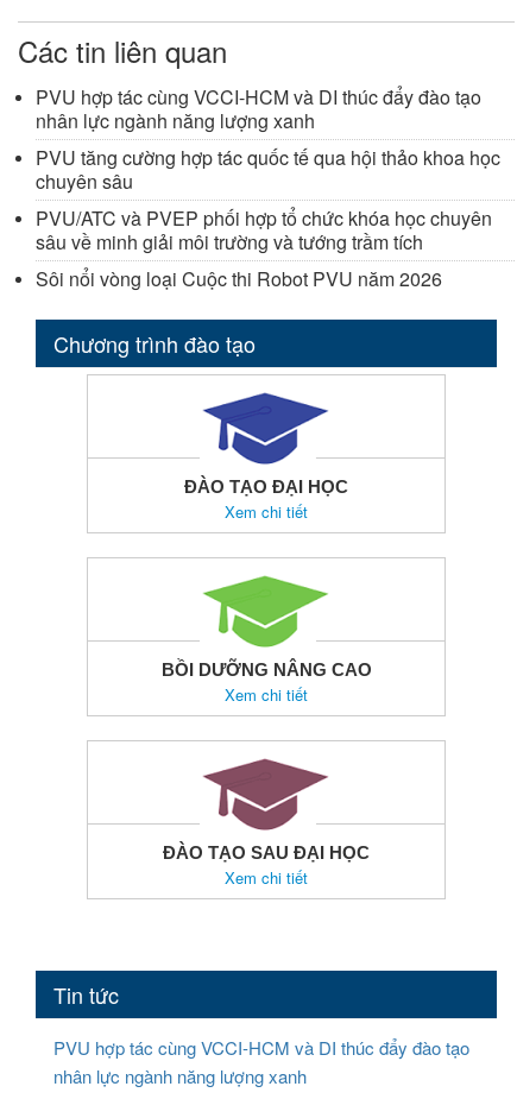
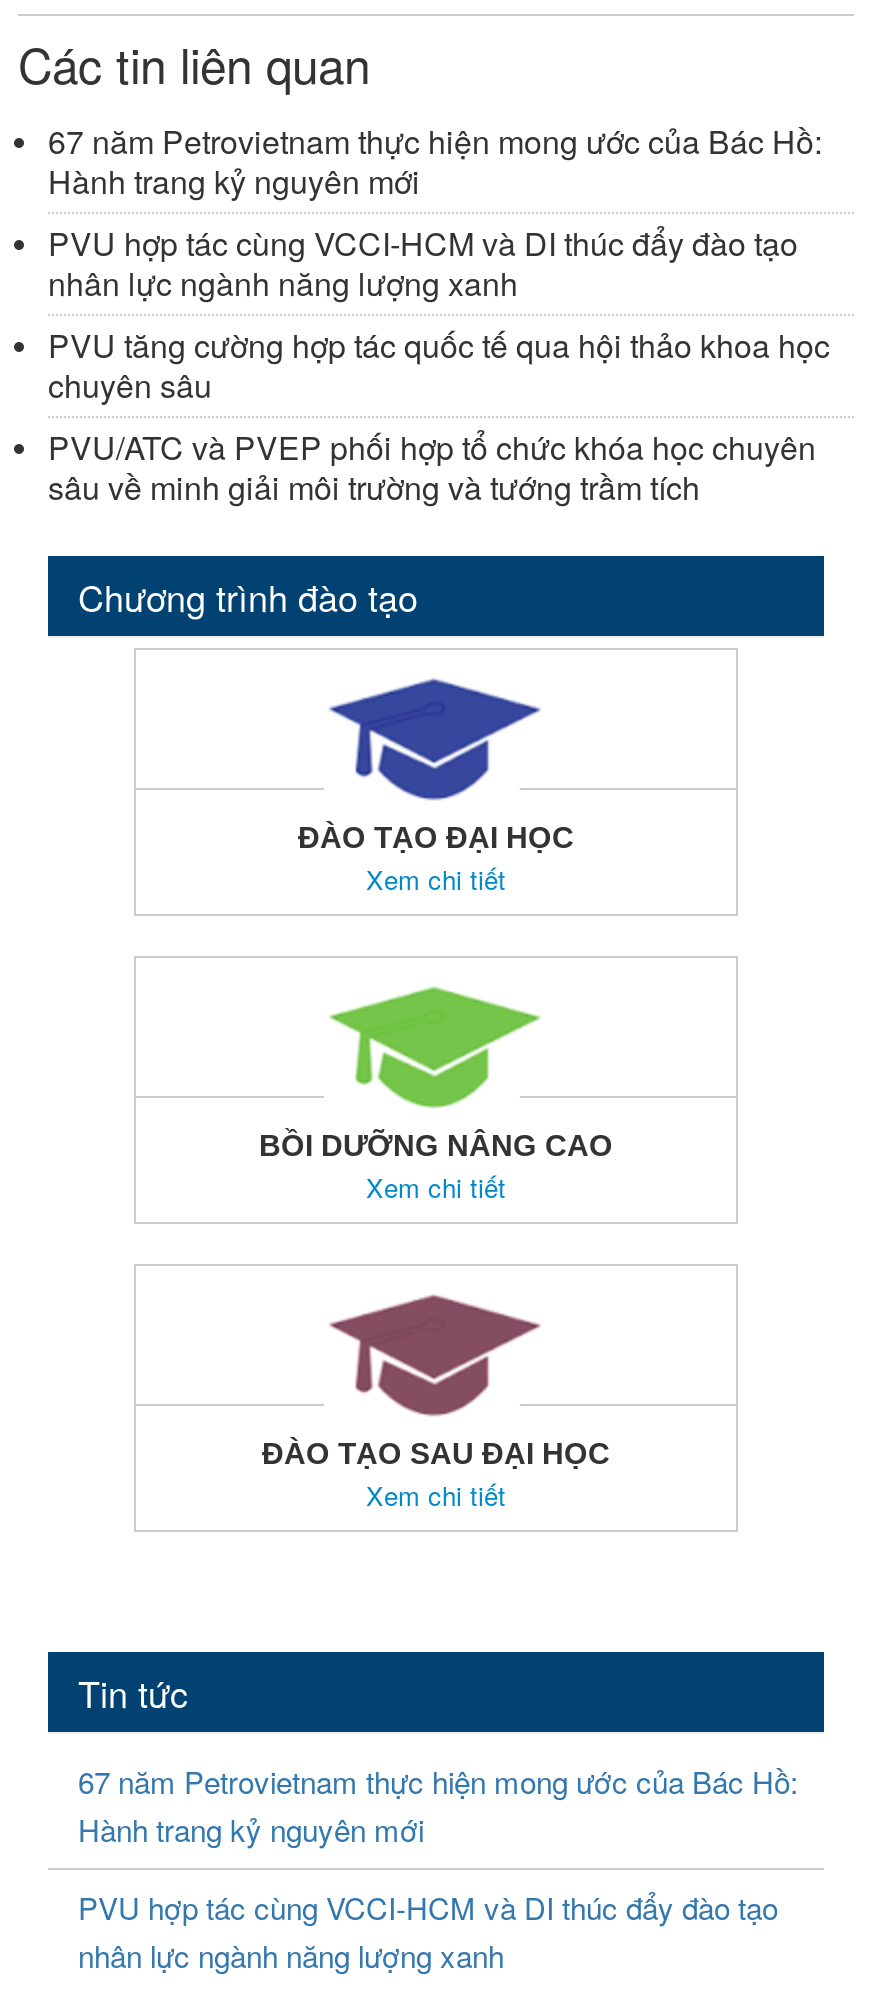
none -> [48,117,822,203] 67 năm Petrovietnam thực hiện mong ước của Bác Hồ: | Hành trang kỷ nguyên mới
[36,265,442,292] Sôi nổi vòng loại Cuộc thi Robot PVU năm 2026 -> none
none -> [78,1759,798,1849] 67 năm Petrovietnam thực hiện mong ước của Bác Hồ: | Hành trang kỷ nguyên mới

